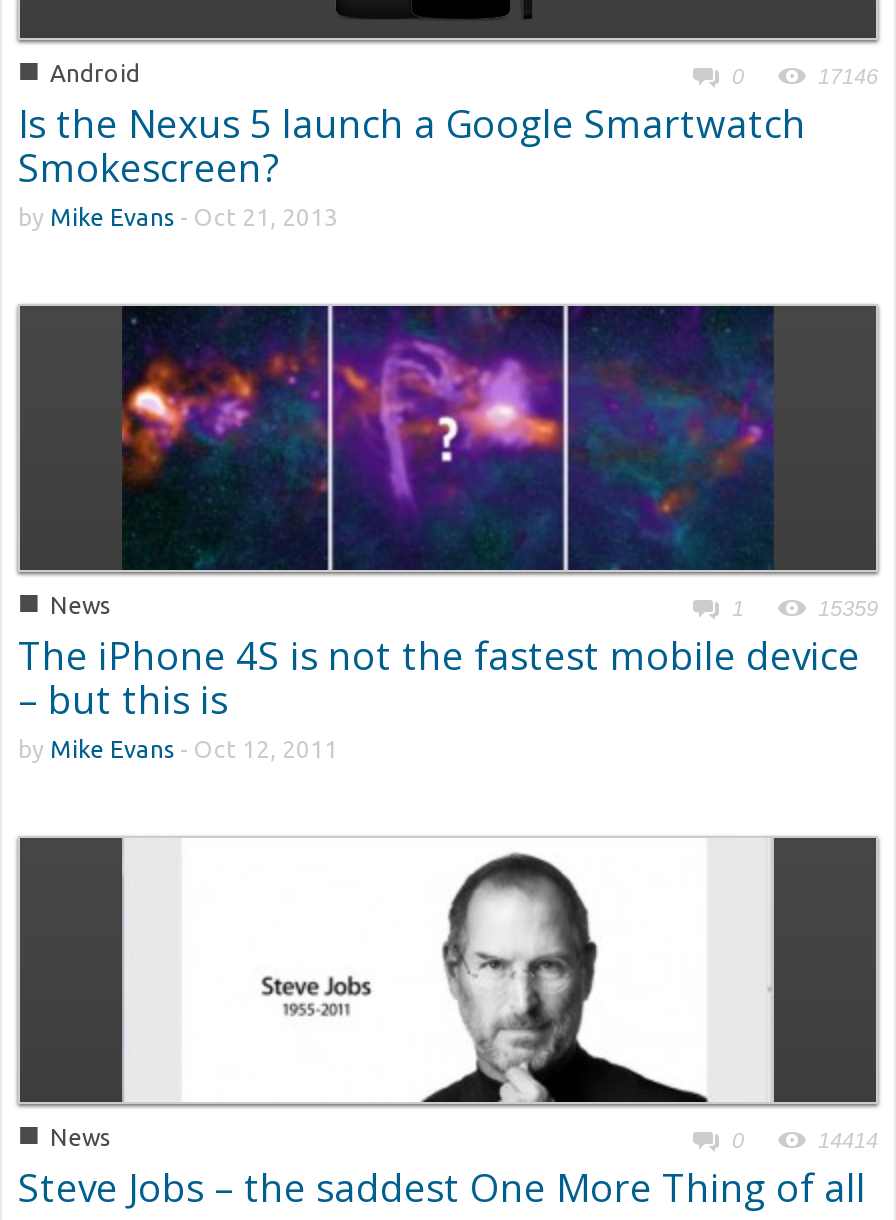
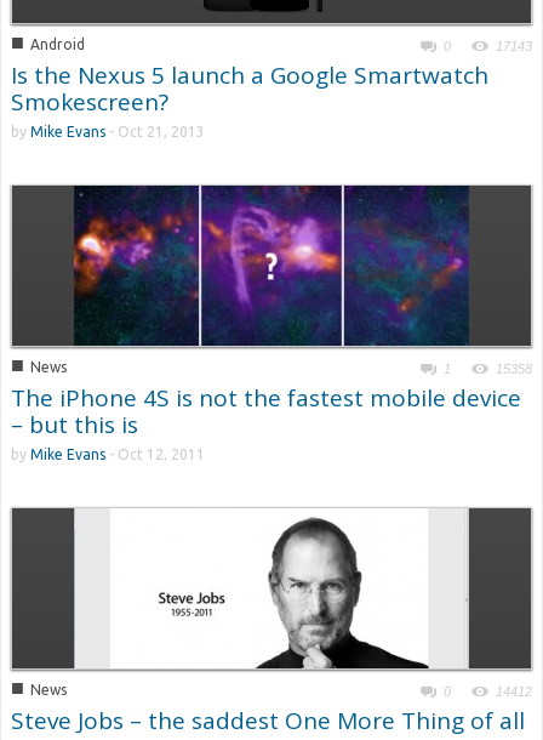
[818,65,878,89] 17146 -> [496,39,532,54] 17143
[818,597,878,621] 15359 -> [496,362,532,376] 15358
[818,1129,878,1153] 14414 -> [496,685,532,699] 14412

